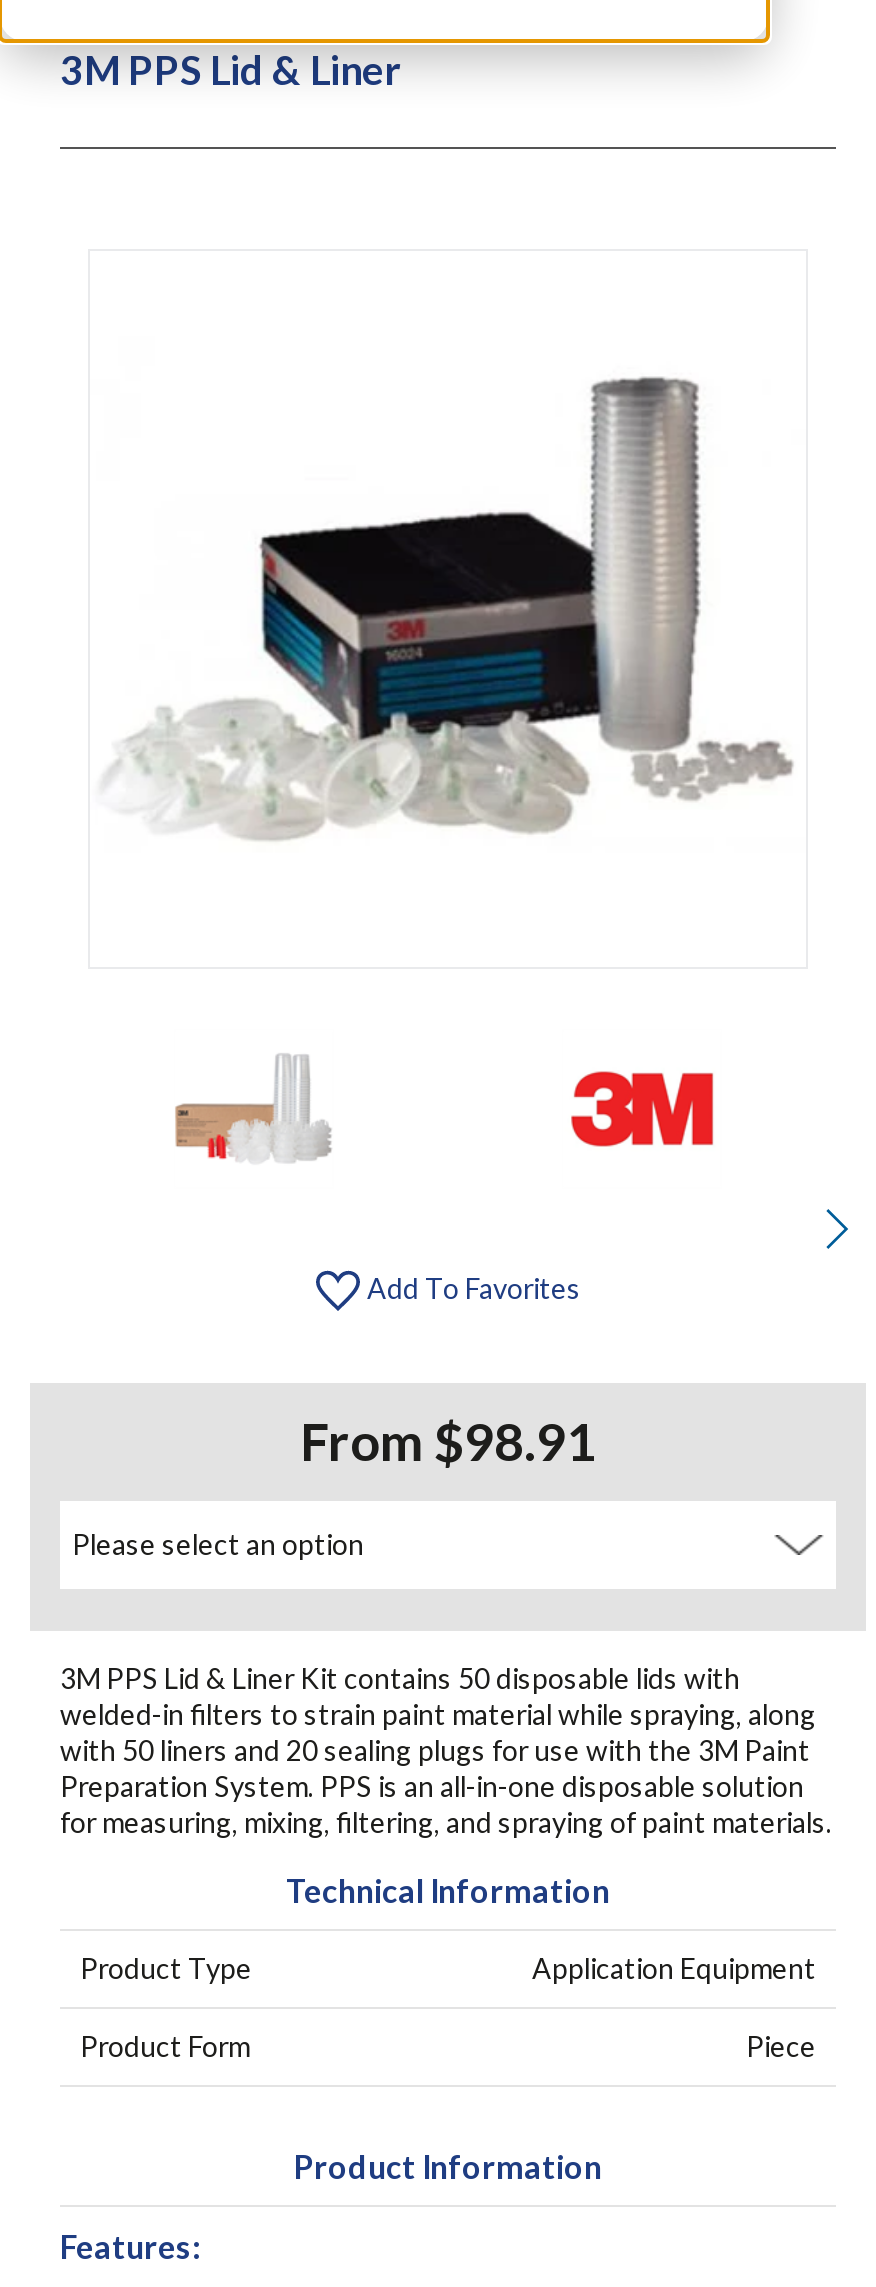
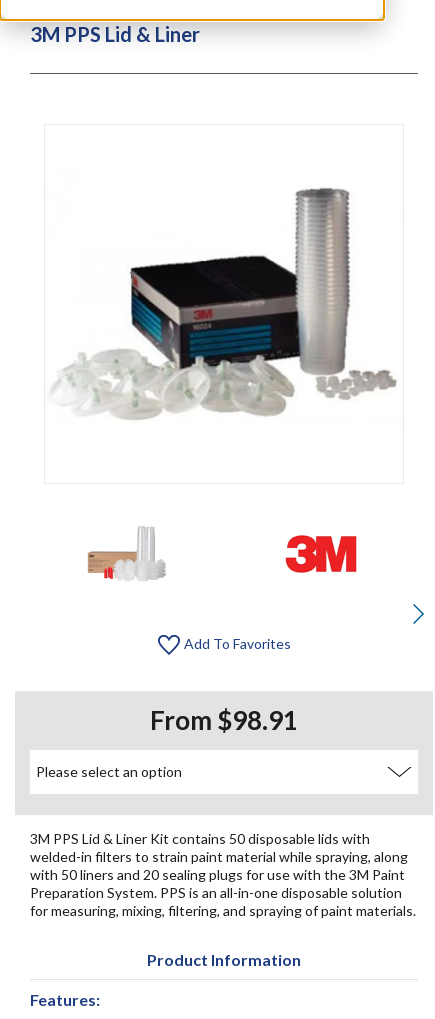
[80,1871,816,2063] Technical Information | Product Type | Application Equipment | Product Form | Piece -> none

